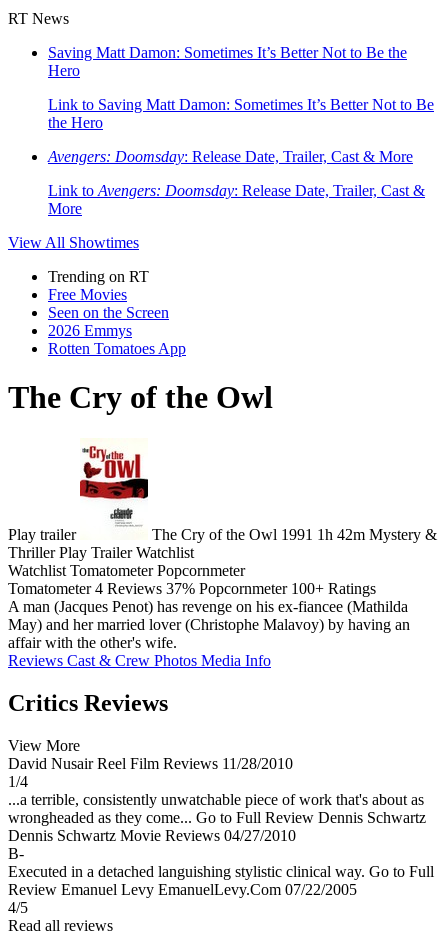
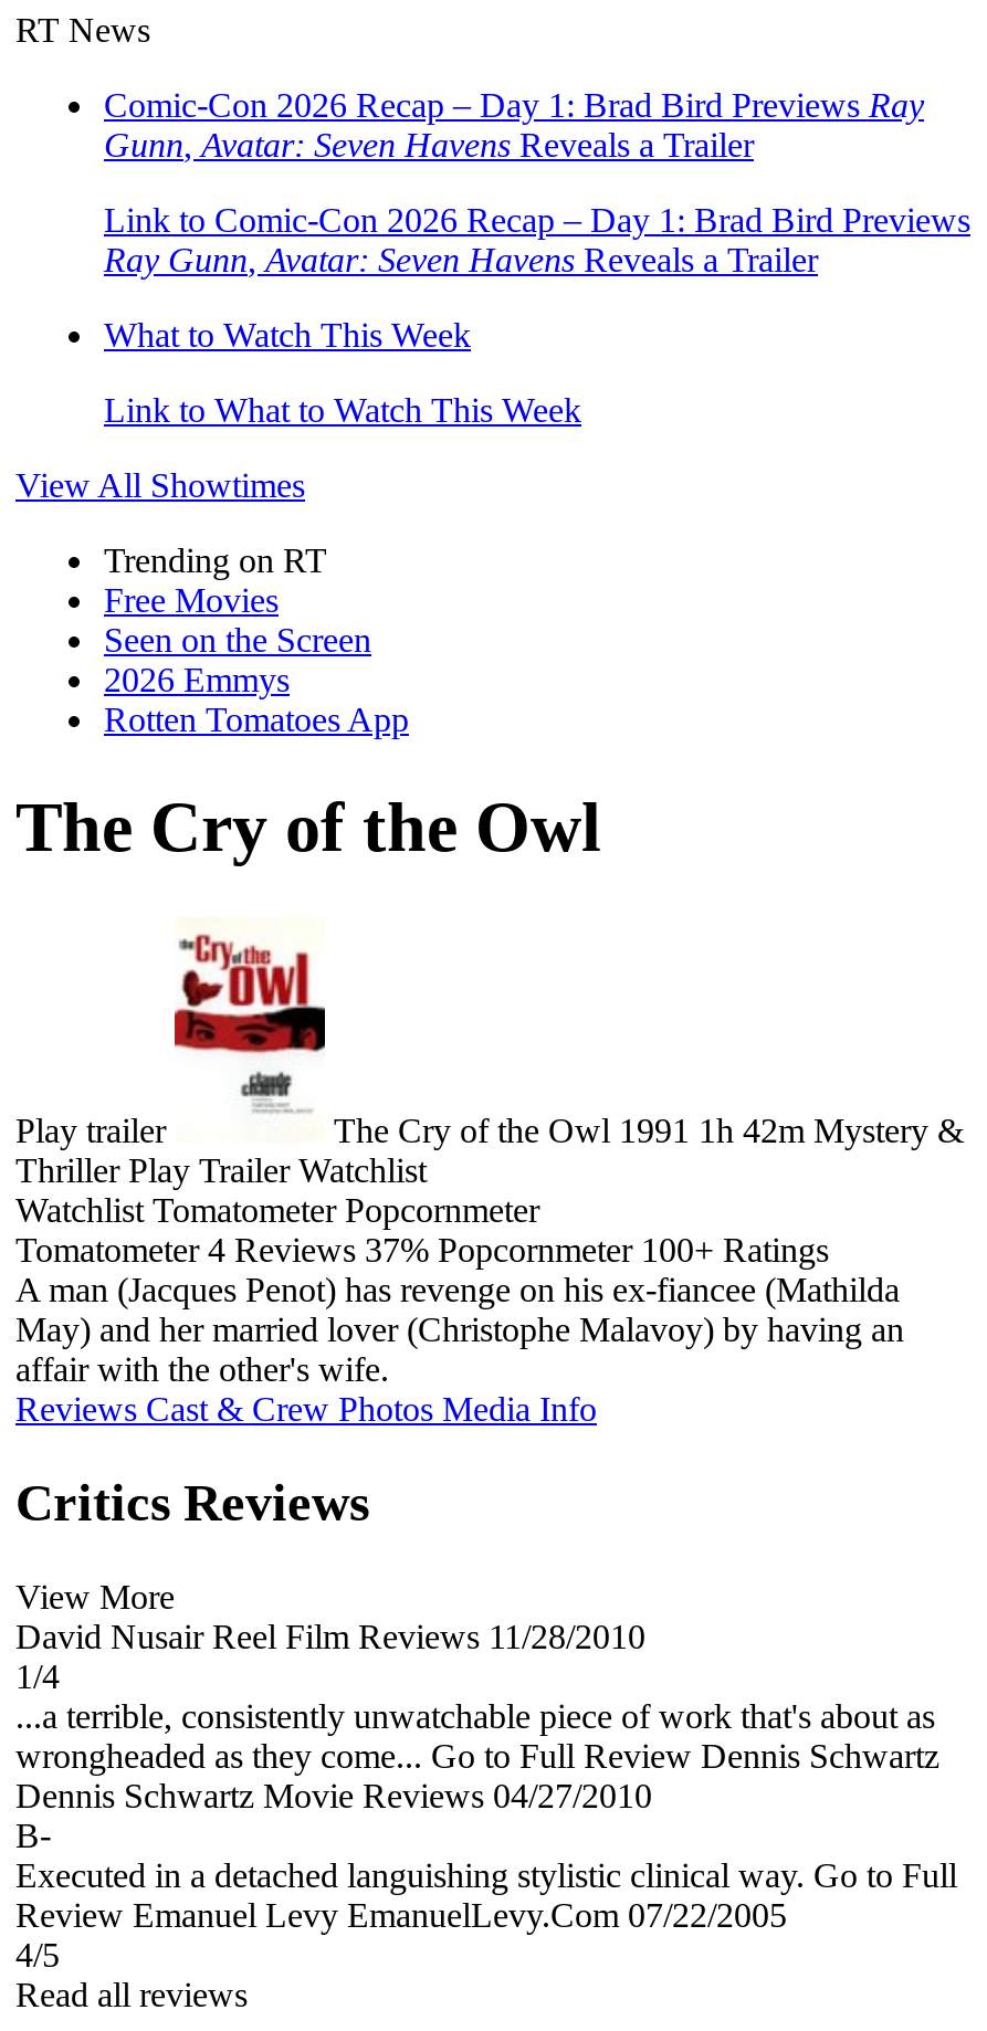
[48,44,407,79] Saving Matt Damon: Sometimes It’s Better Not to Be the | Hero -> [104,86,924,164] Comic-Con 2026 Recap – Day 1: Brad Bird Previews Ray | Gunn, Avatar: Seven Havens Reveals a Trailer
[48,96,434,131] Link to Saving Matt Damon: Sometimes It’s Better Not to Be | the Hero -> [104,201,970,278] Link to Comic-Con 2026 Recap – Day 1: Brad Bird Previews | Ray Gunn, Avatar: Seven Havens Reveals a Trailer
[48,148,413,165] Avengers: Doomsday: Release Date, Trailer, Cast & More -> [104,316,471,354] What to Watch This Week
[48,182,425,217] Link to Avengers: Doomsday: Release Date, Trailer, Cast & | More -> [104,391,581,429] Link to What to Watch This Week

